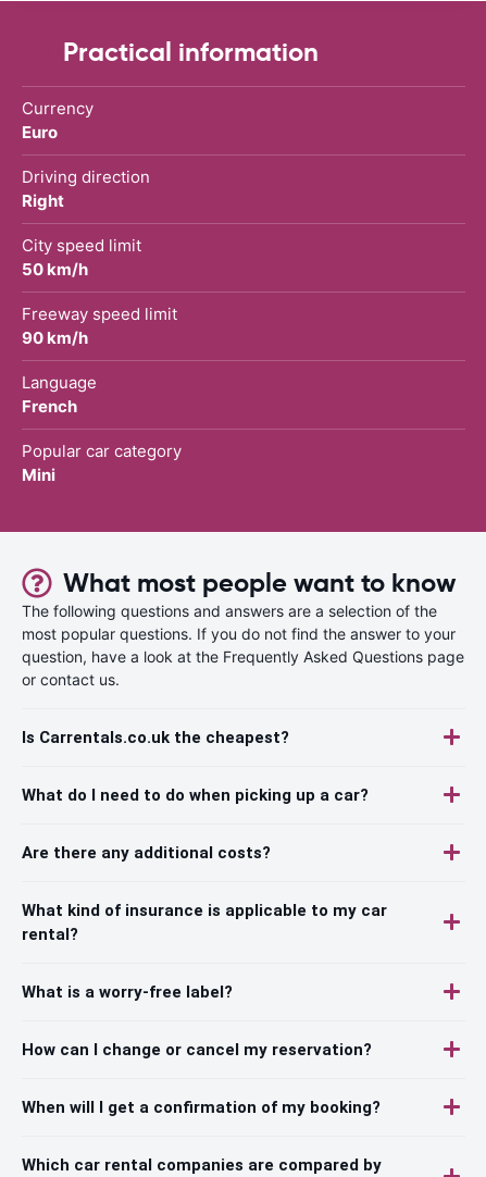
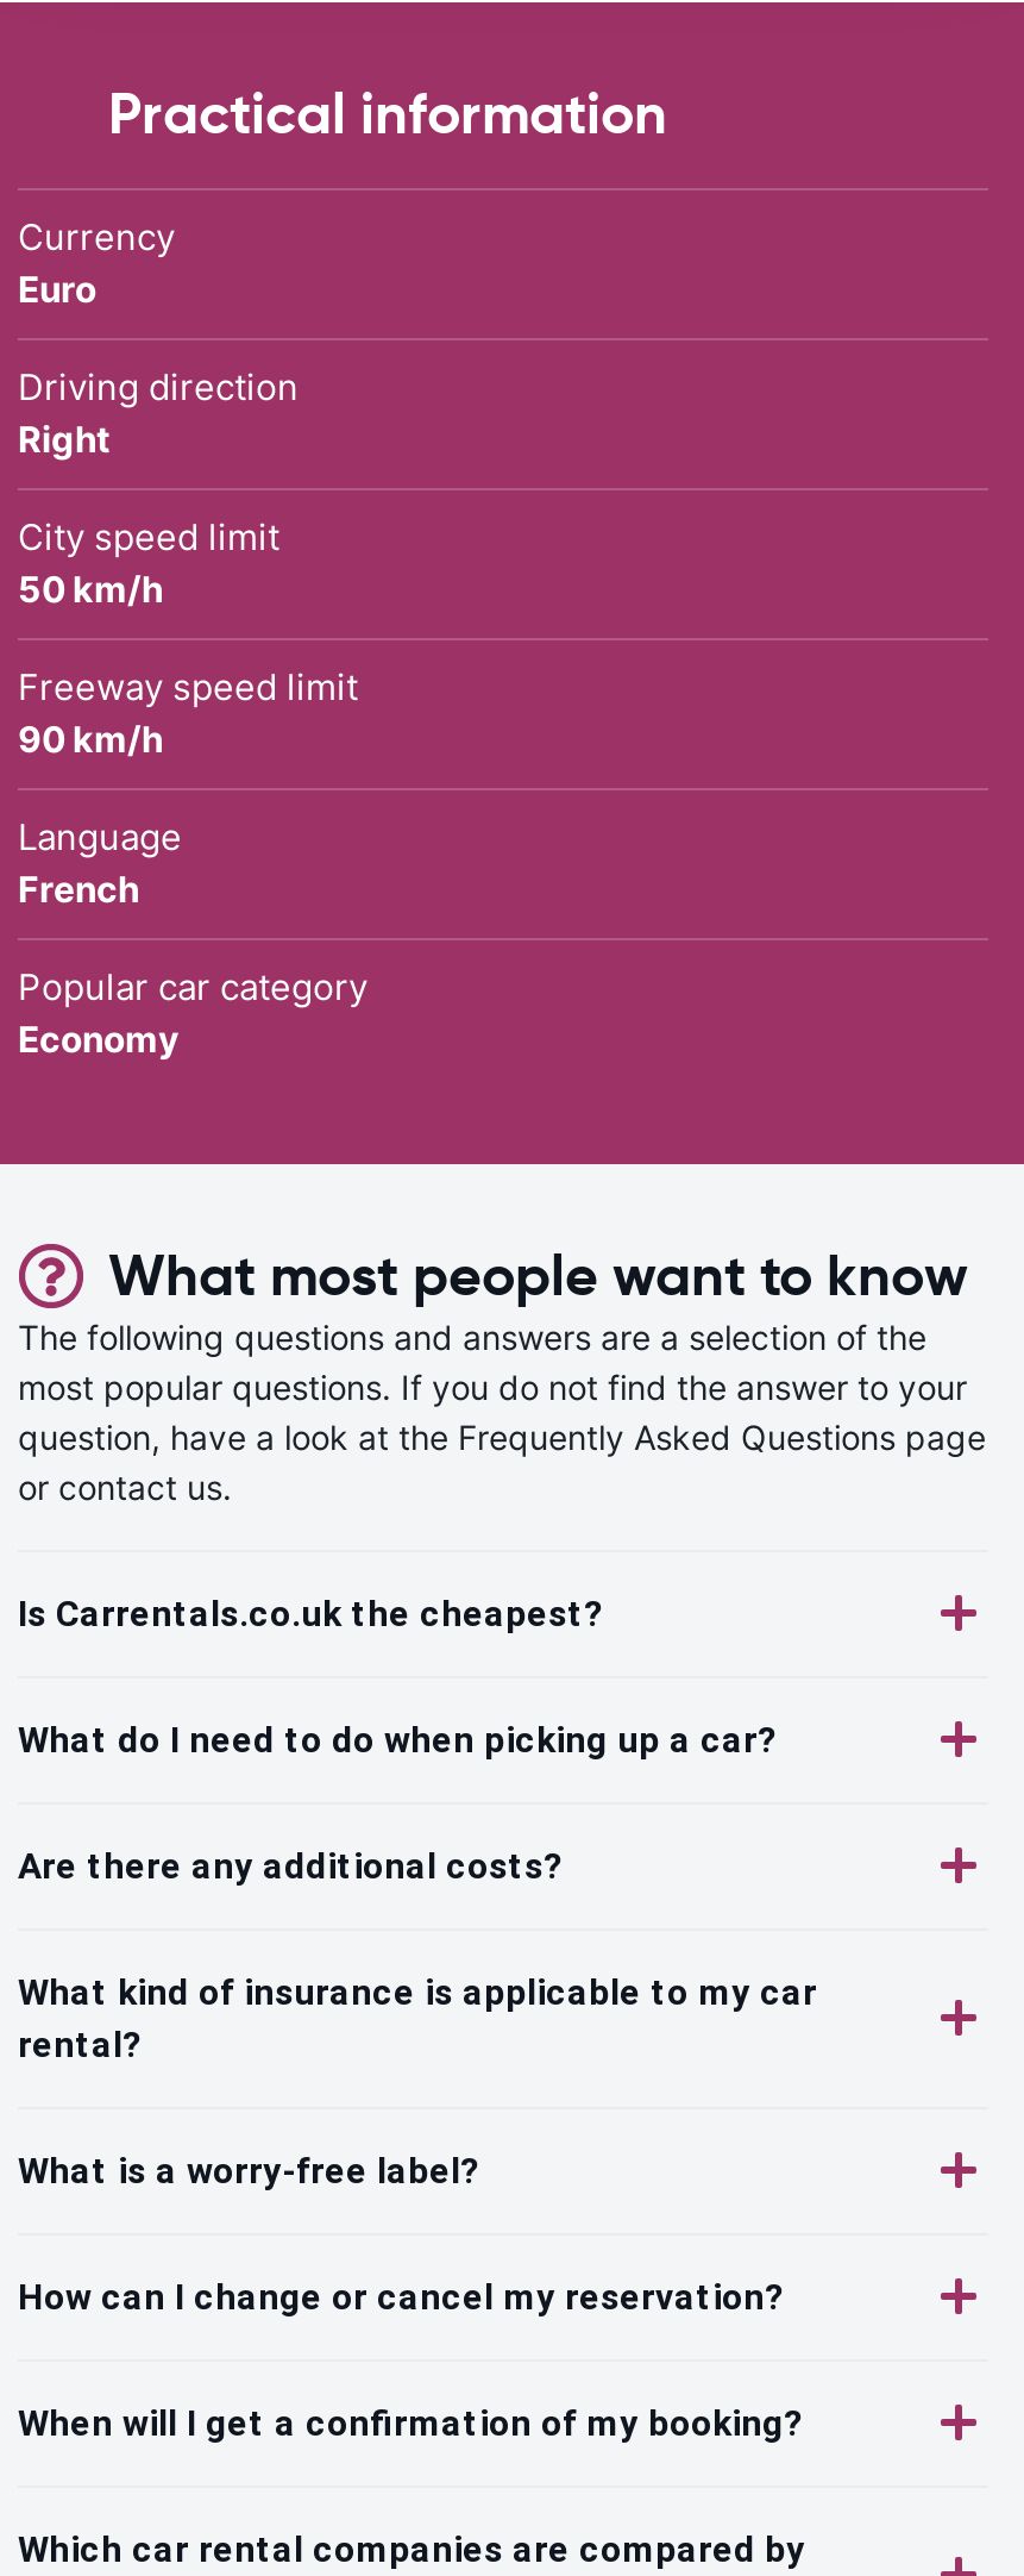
[22,464,55,485] Mini -> [18,1016,180,1061] Economy

